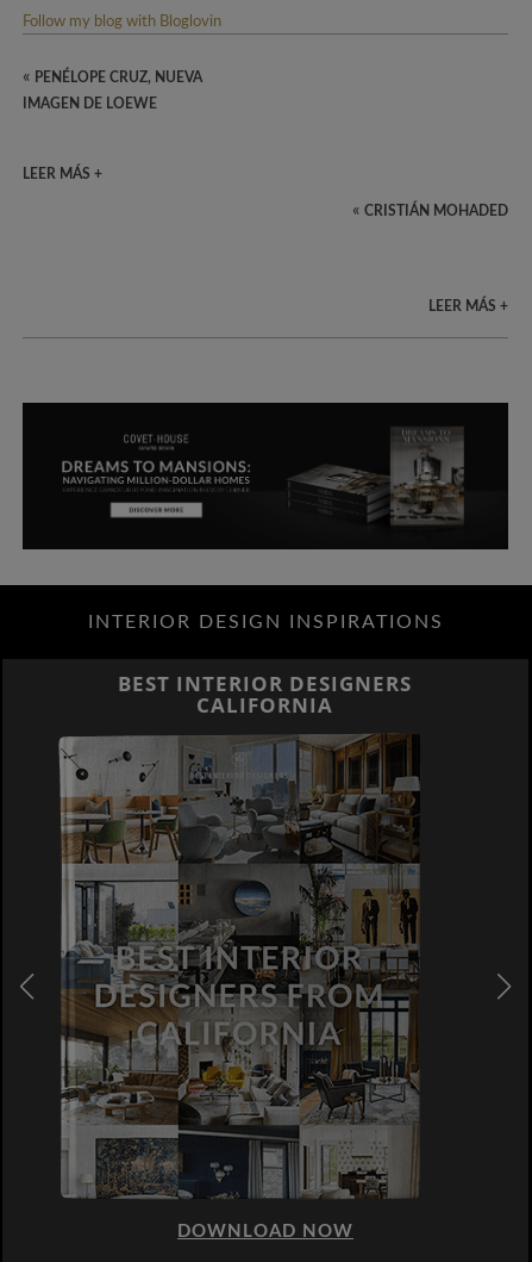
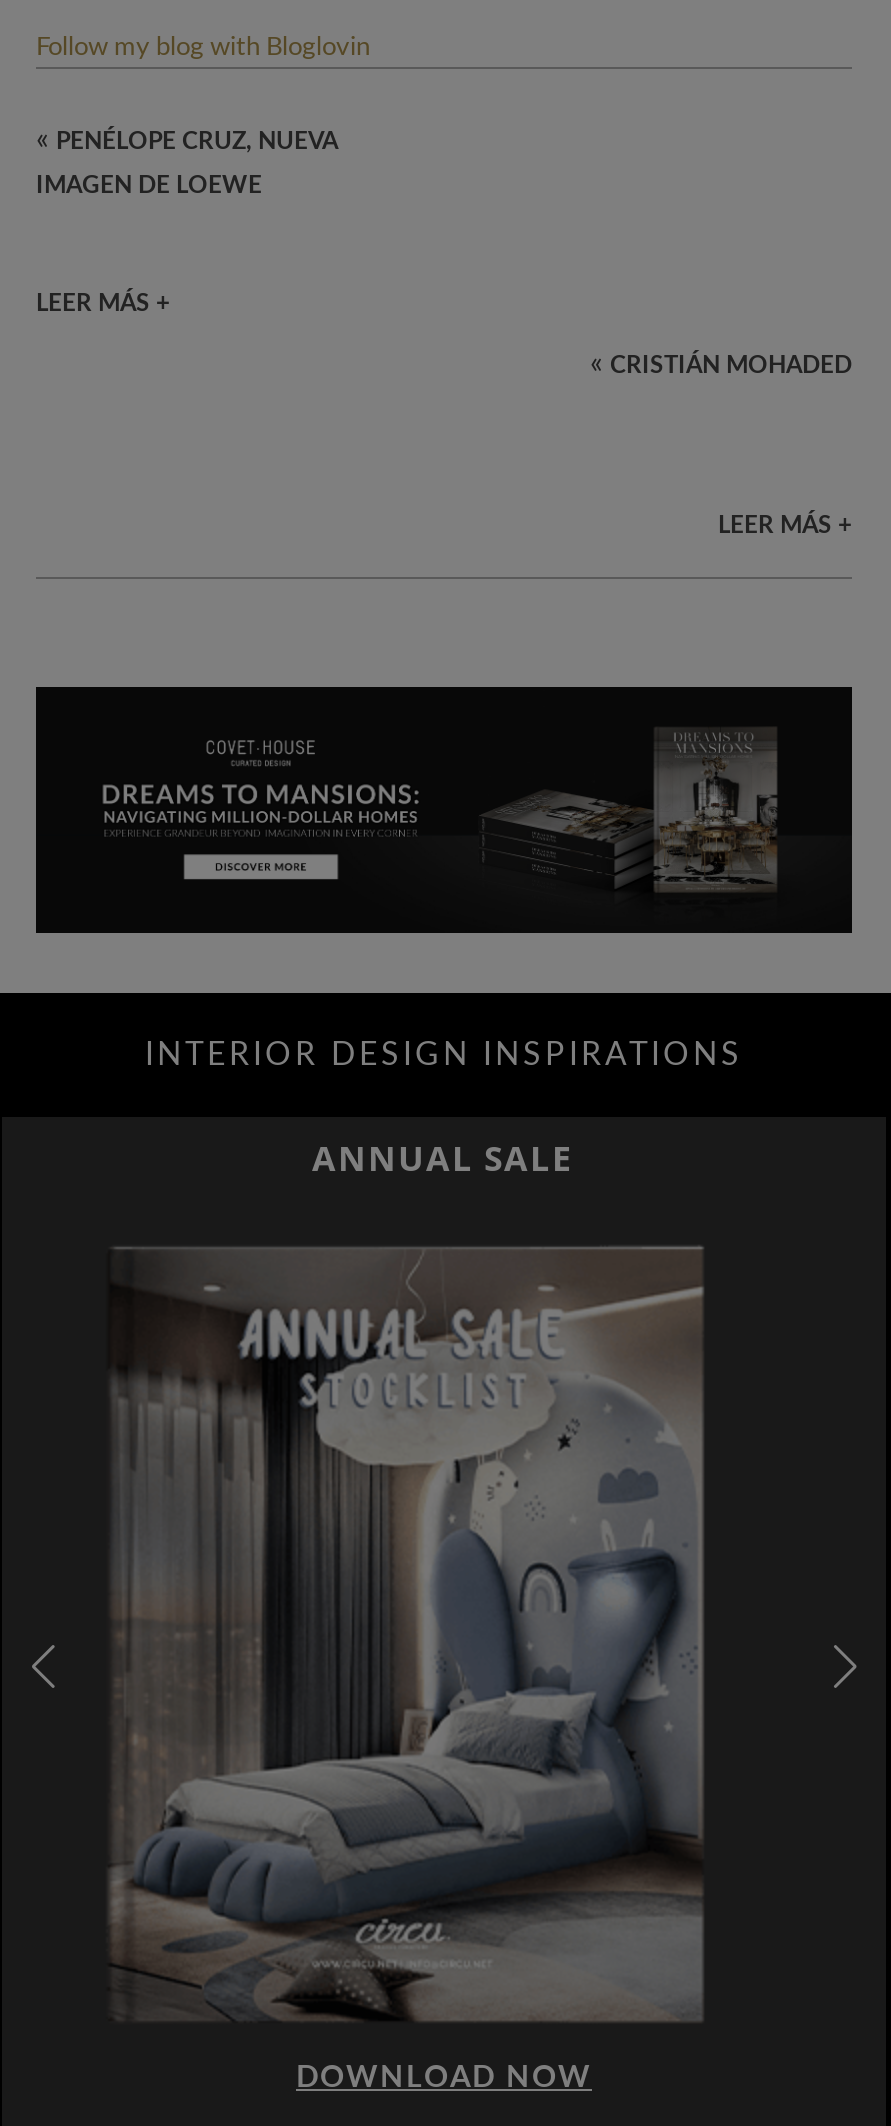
[118,669,412,718] BEST INTERIOR DESIGNERS | CALIFORNIA -> [312,1134,574,1180] ANNUAL SALE
[57,734,420,1200] [image] -> [96,1243,706,2023] [image]

